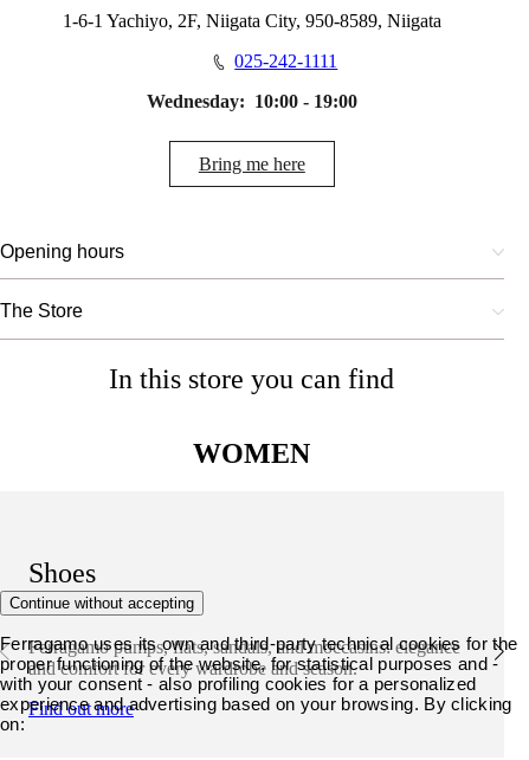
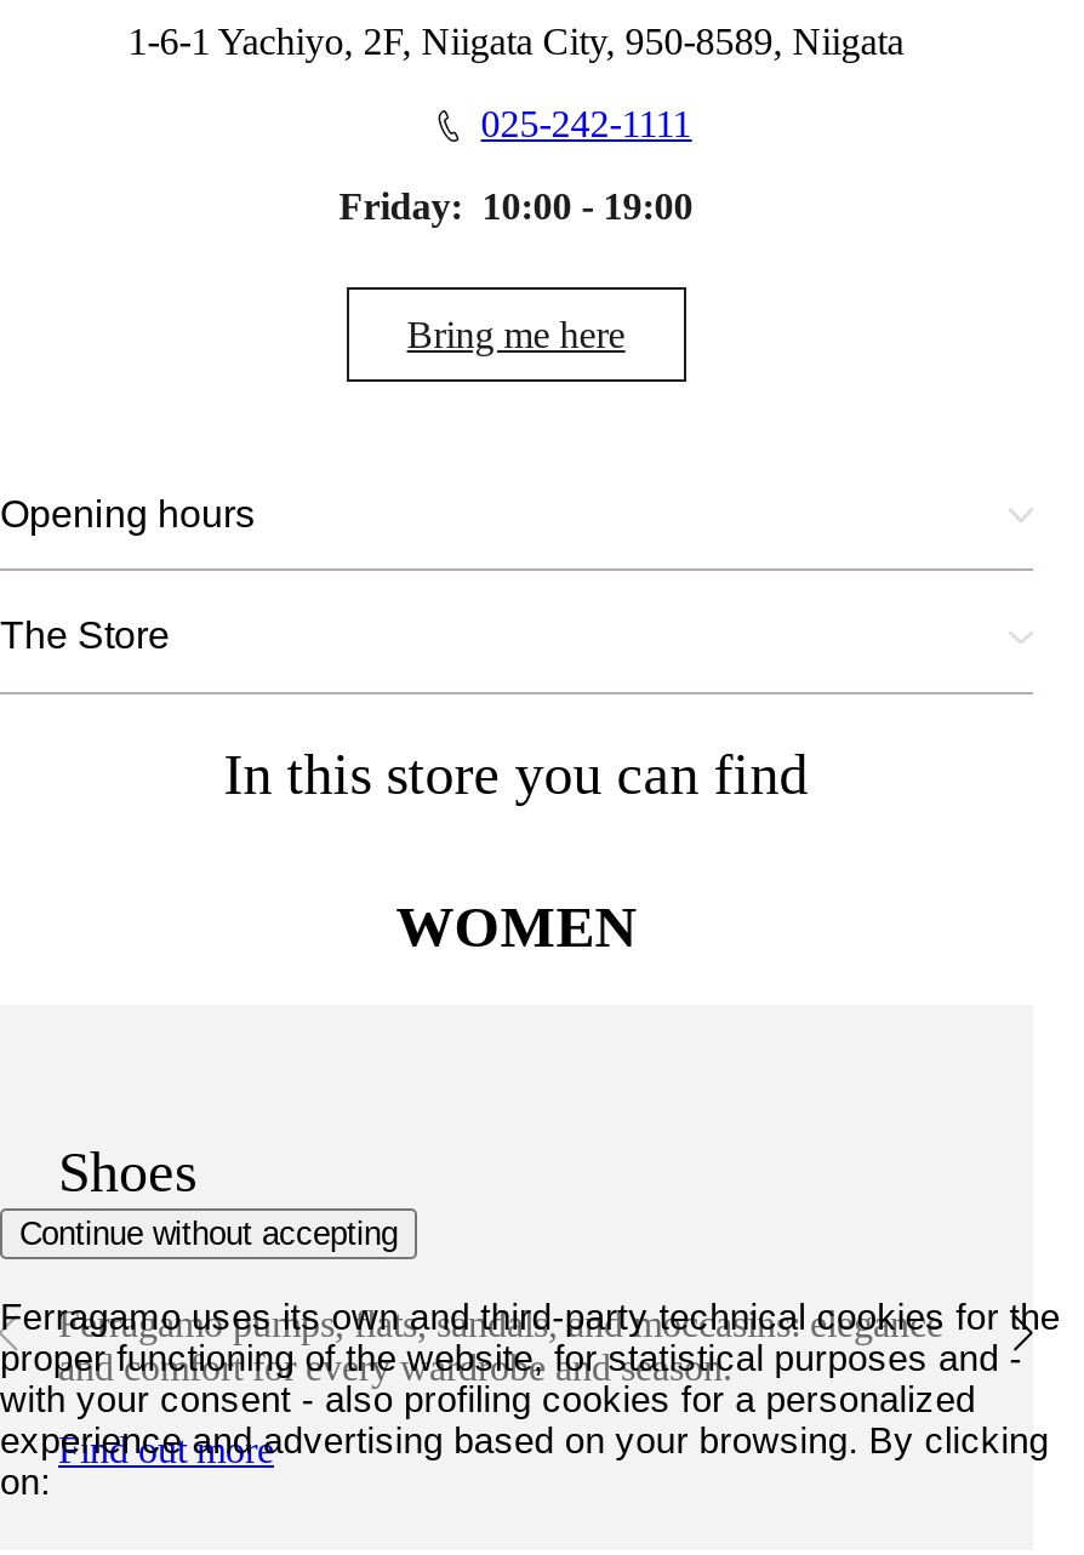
[147,91,357,112] Wednesday: 10:00 - 19:00 -> [339,186,693,227] Friday: 10:00 - 19:00

